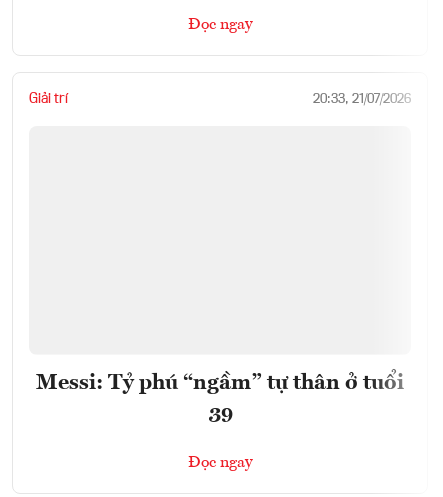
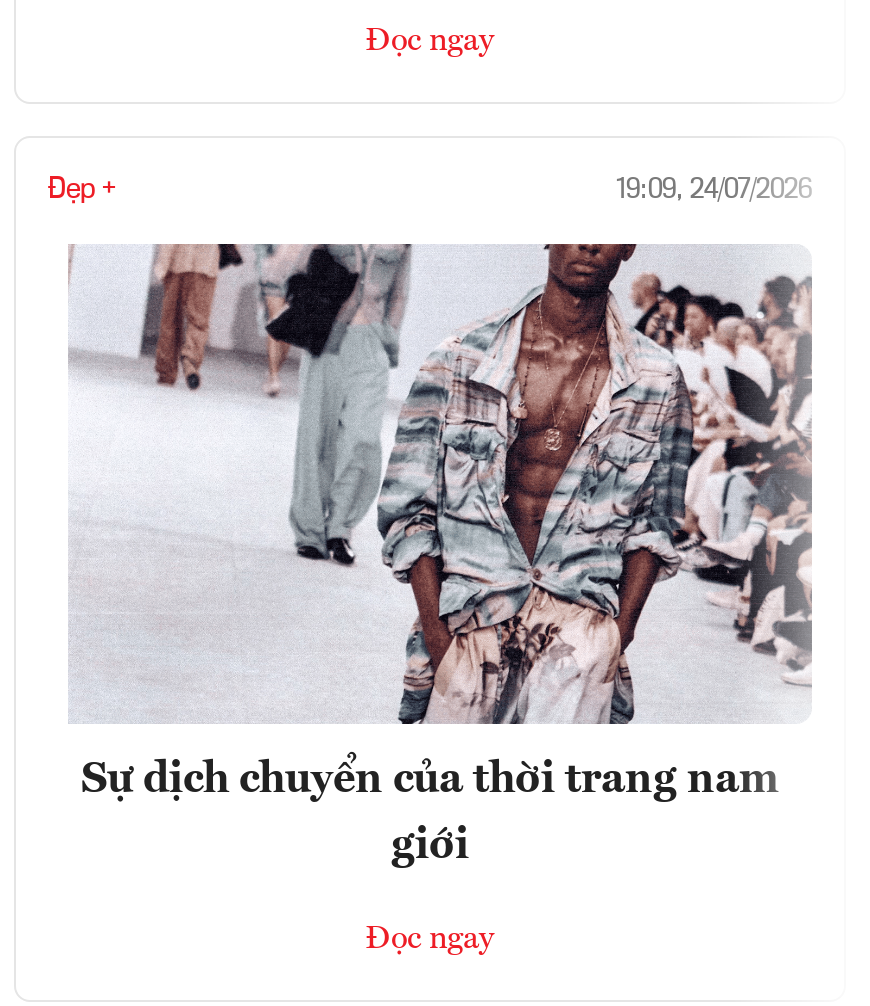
none -> [68,242,814,722] [image]
[29,92,411,106] Giải trí | 20:33, 21/07/2026 -> [48,176,812,204] Đẹp + | 19:09, 24/07/2026
[36,372,404,394] Messi: Tỷ phú “ngầm” tự thân ở tuổi -> [81,758,779,802] Sự dịch chuyển của thời trang nam
[207,405,232,427] 39 -> [391,824,469,868] giới

